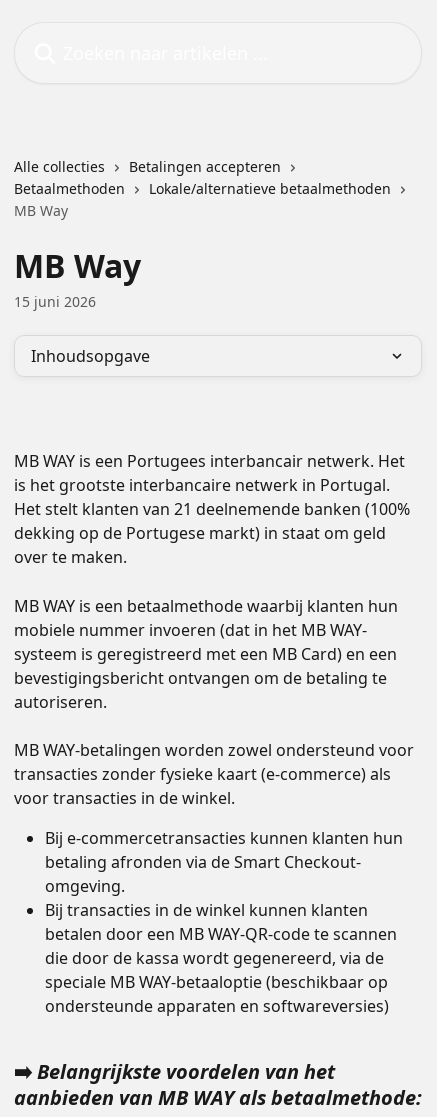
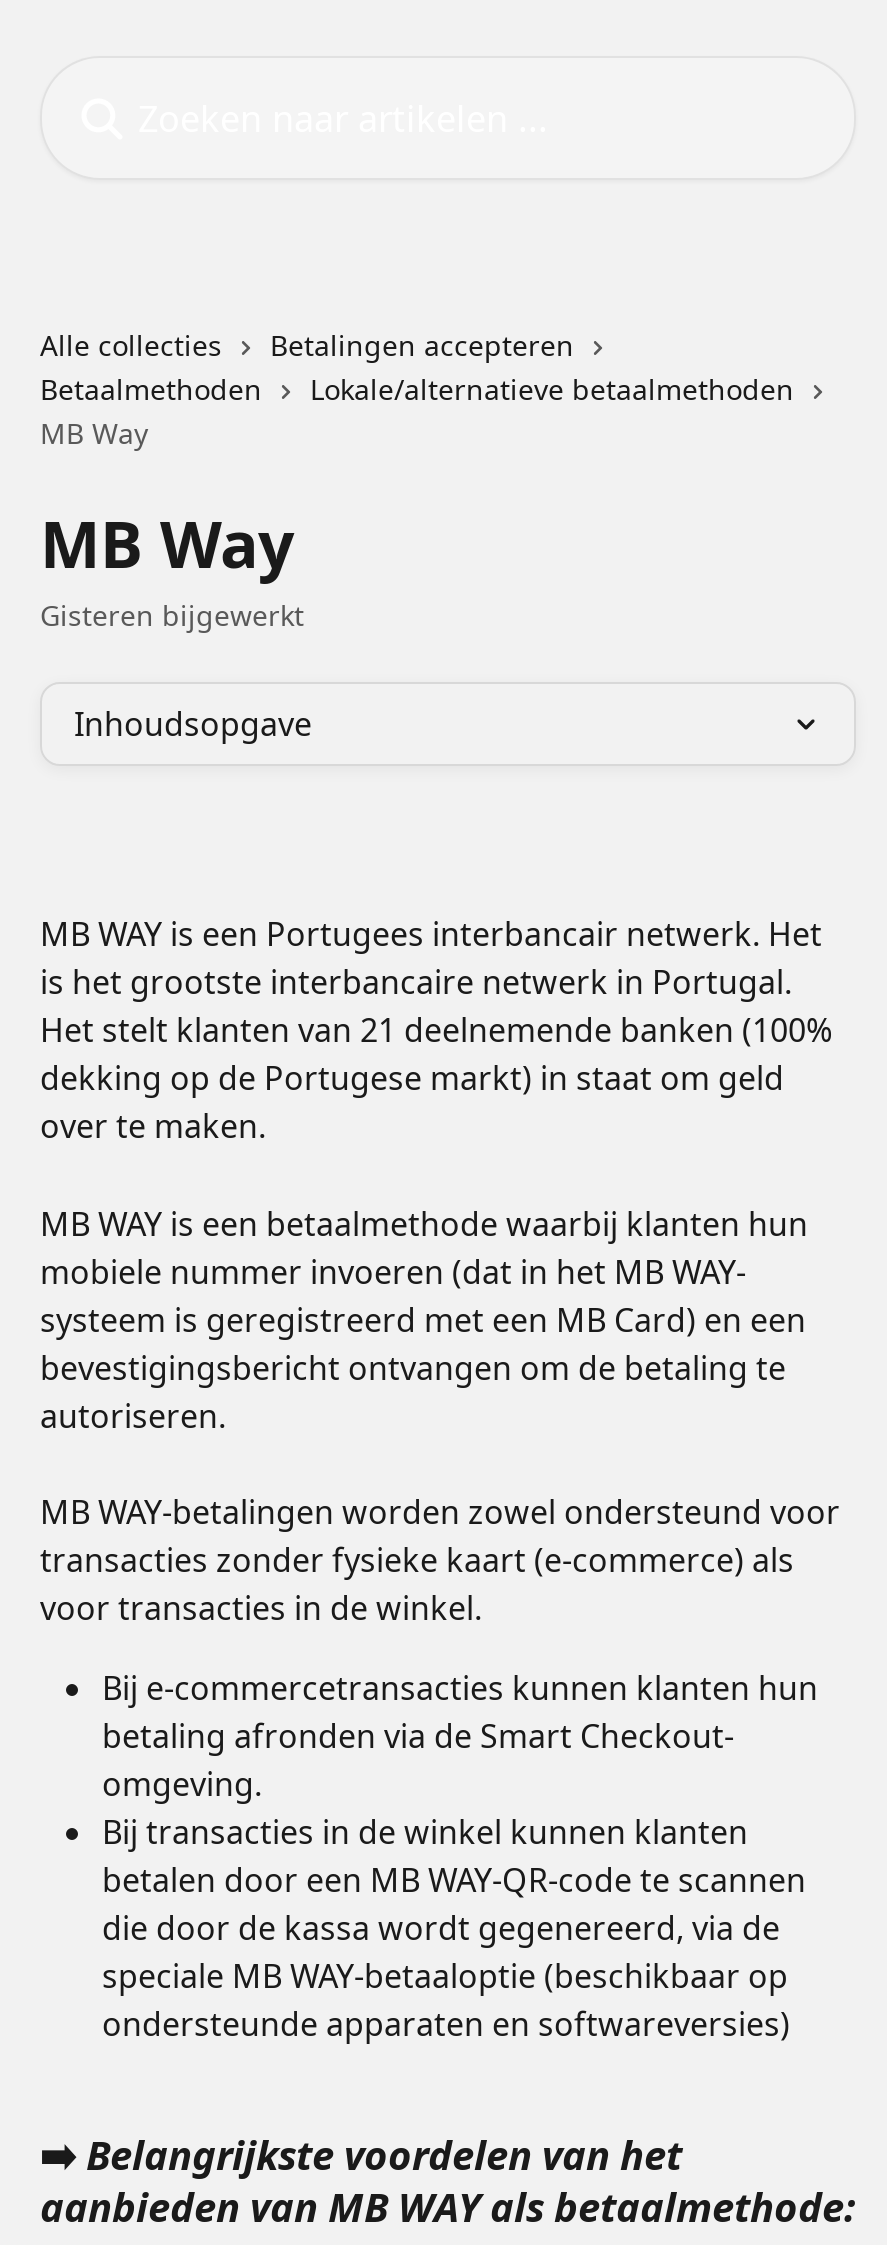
[14,292,96,311] 15 juni 2026 -> [40,596,304,634] Gisteren bijgewerkt

